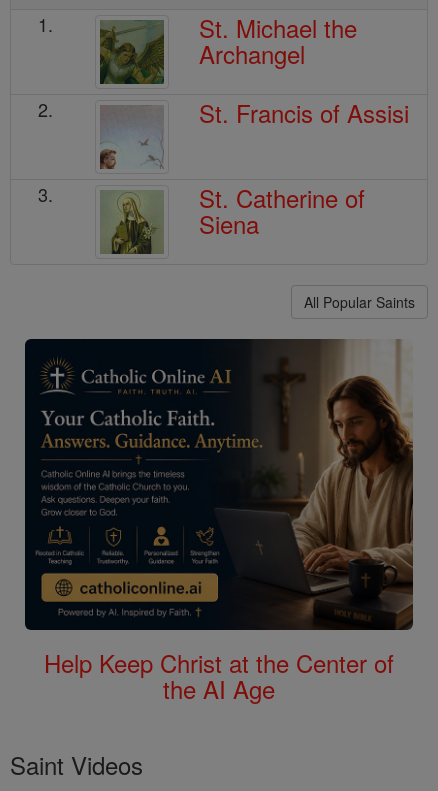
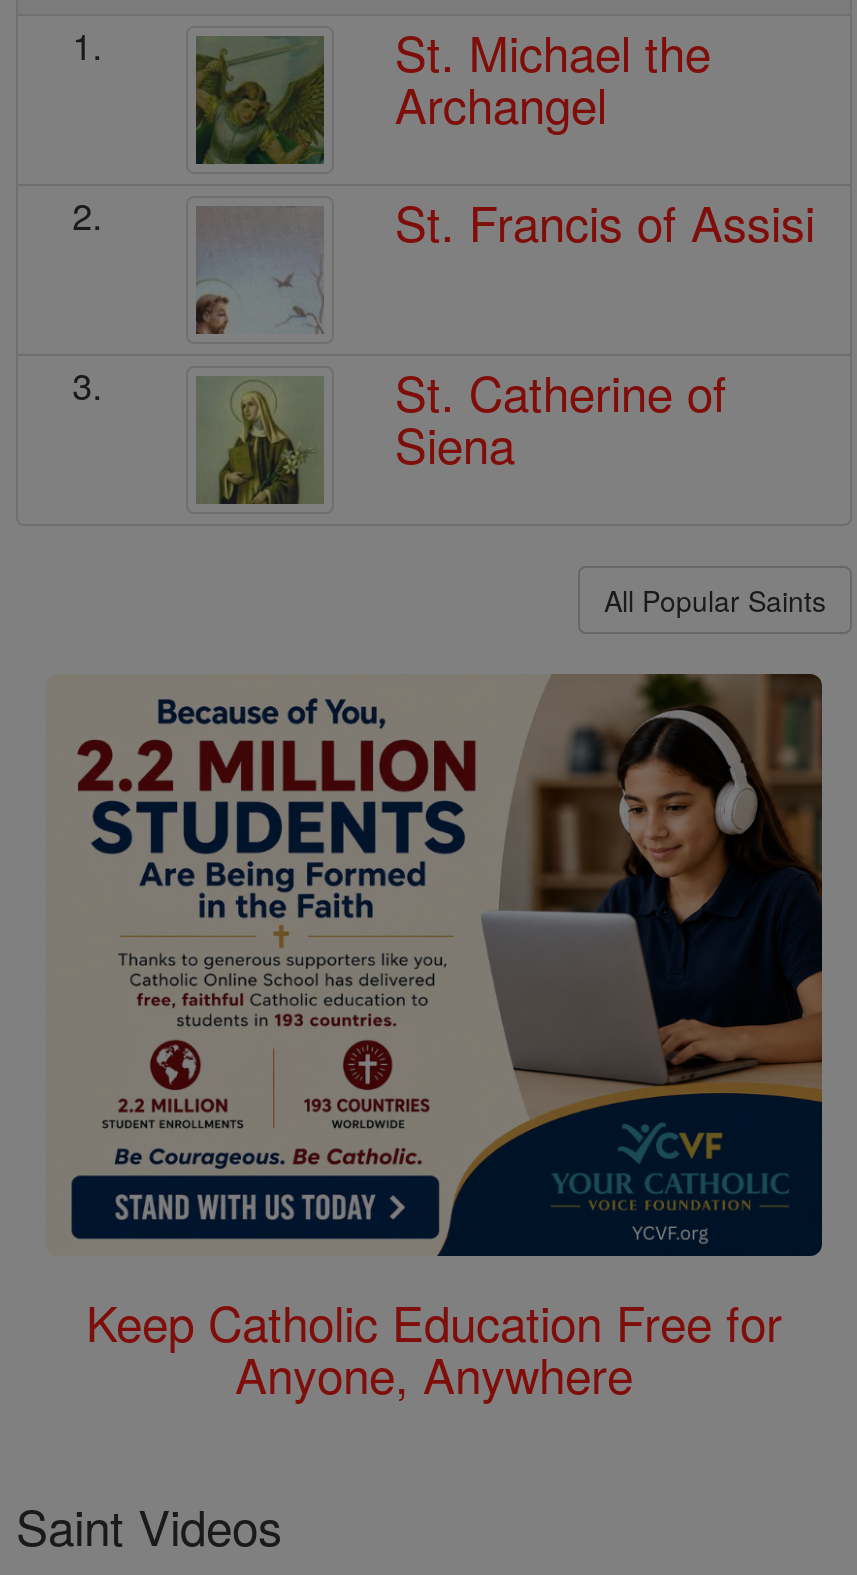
[24,338,414,706] [image] | Help Keep Christ at the Center of | the AI Age -> [46,672,824,1408] [image] | Keep Catholic Education Free for | Anyone, Anywhere

